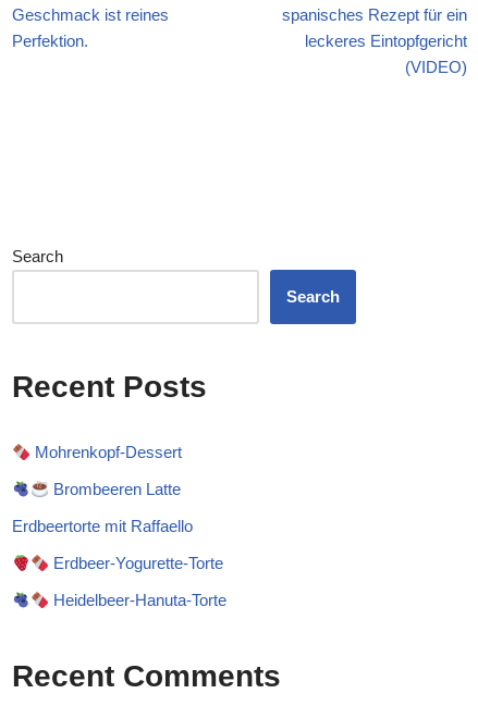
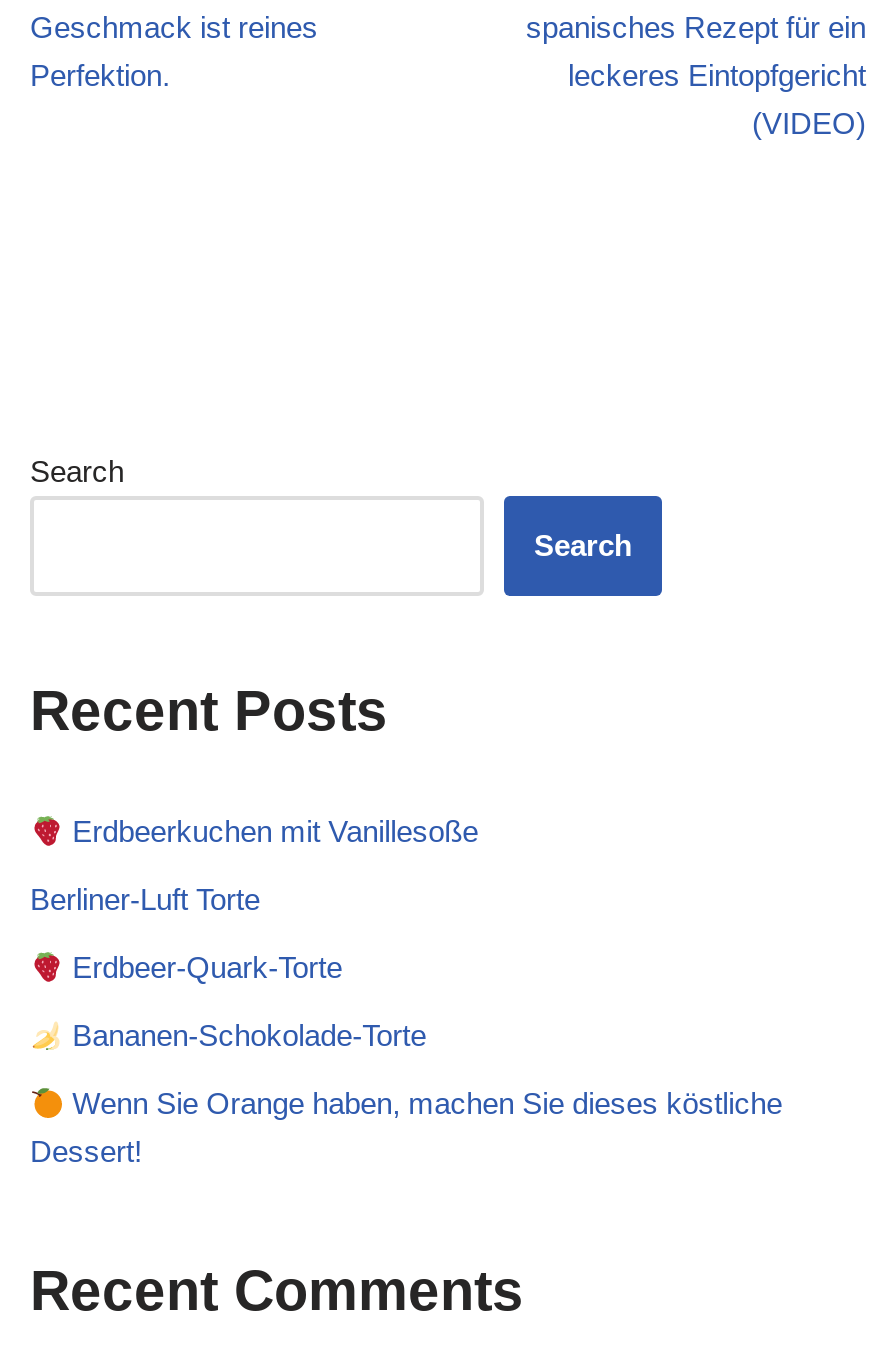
[31,443,182,461] Mohrenkopf-Dessert -> [64,814,478,848] Erdbeerkuchen mit Vanillesoße
[49,480,181,498] Brombeeren Latte -> [30,882,260,916] Berliner-Luft Torte
[12,517,193,535] Erdbeertorte mit Raffaello -> [64,950,342,984] Erdbeer-Quark-Torte
[49,554,223,572] Erdbeer-Yogurette-Torte -> [64,1018,426,1052] Bananen-Schokolade-Torte
[49,591,227,609] Heidelbeer-Hanuta-Torte -> [30,1086,782,1168] Wenn Sie Orange haben, machen Sie dieses köstliche | Dessert!

